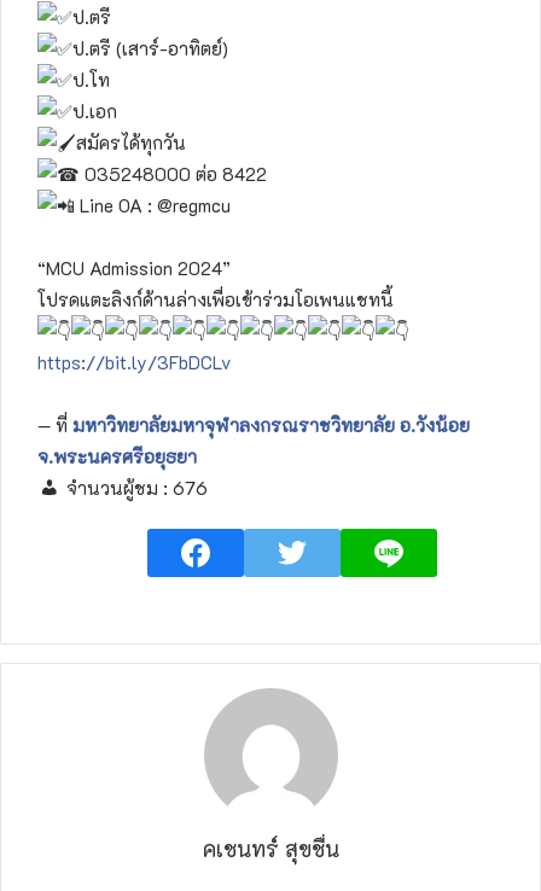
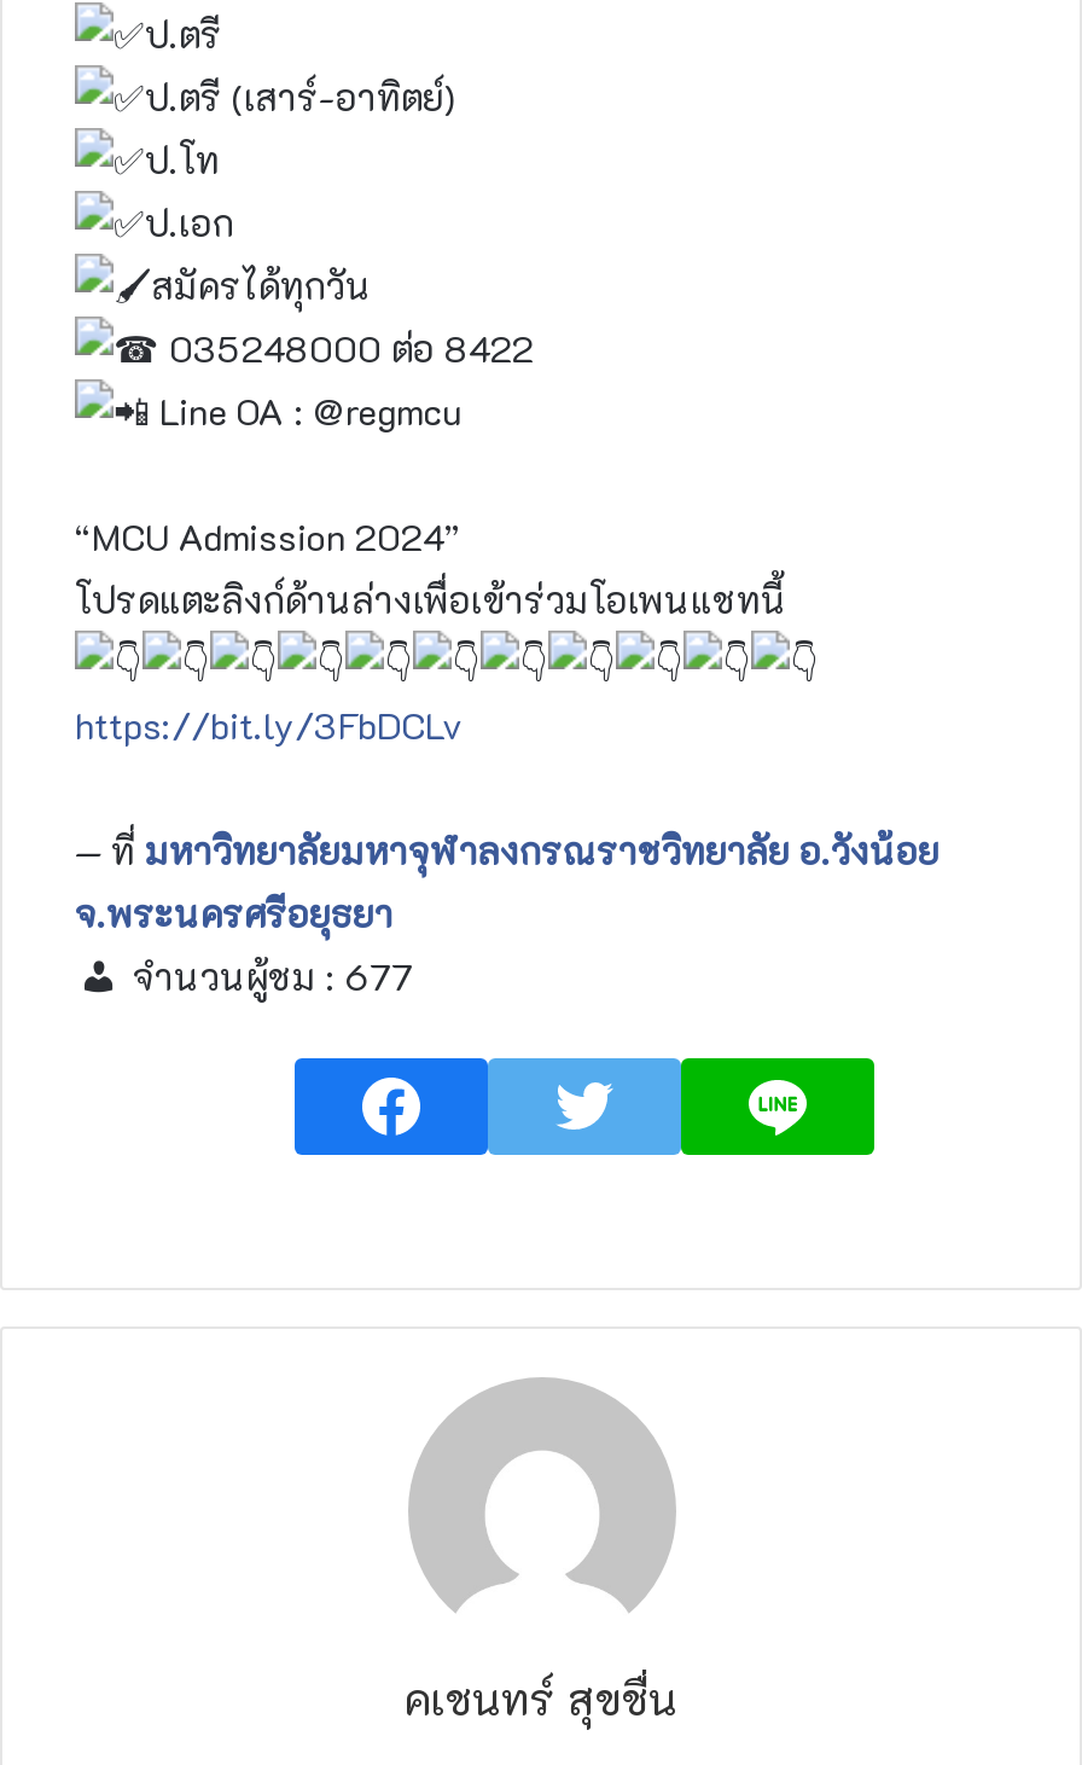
[66,476,208,500] จำนวนผู้ชม : 676 -> [133,952,413,1000] จำนวนผู้ชม : 677

